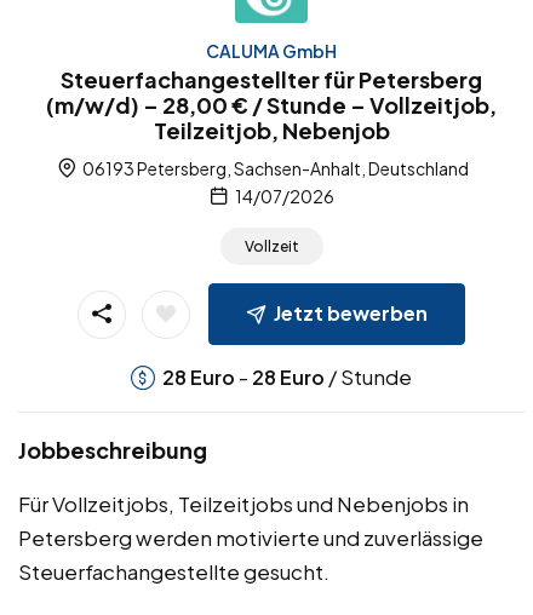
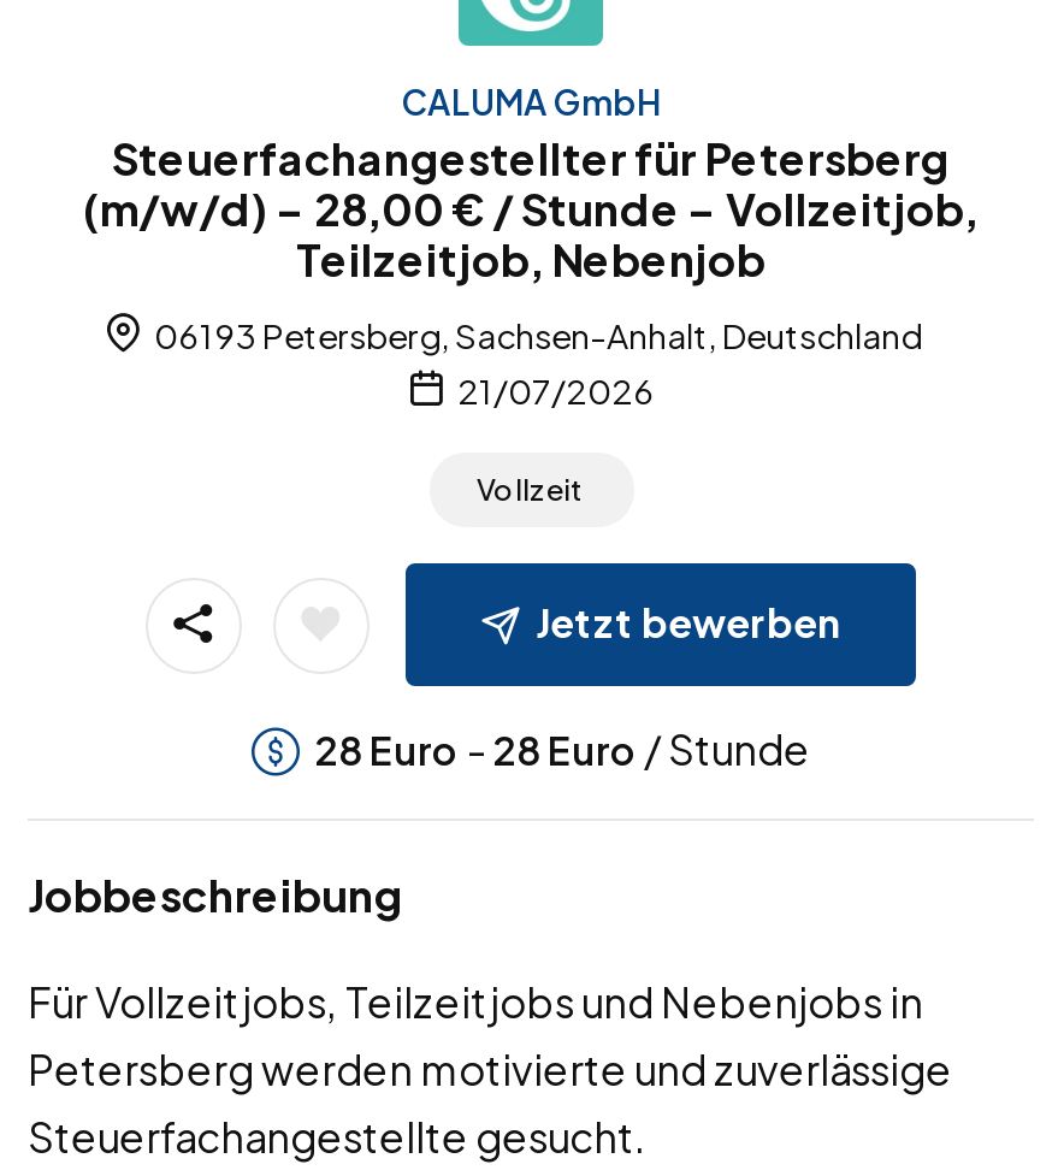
[232,185,334,207] 14/07/2026 -> [453,369,655,412] 21/07/2026

